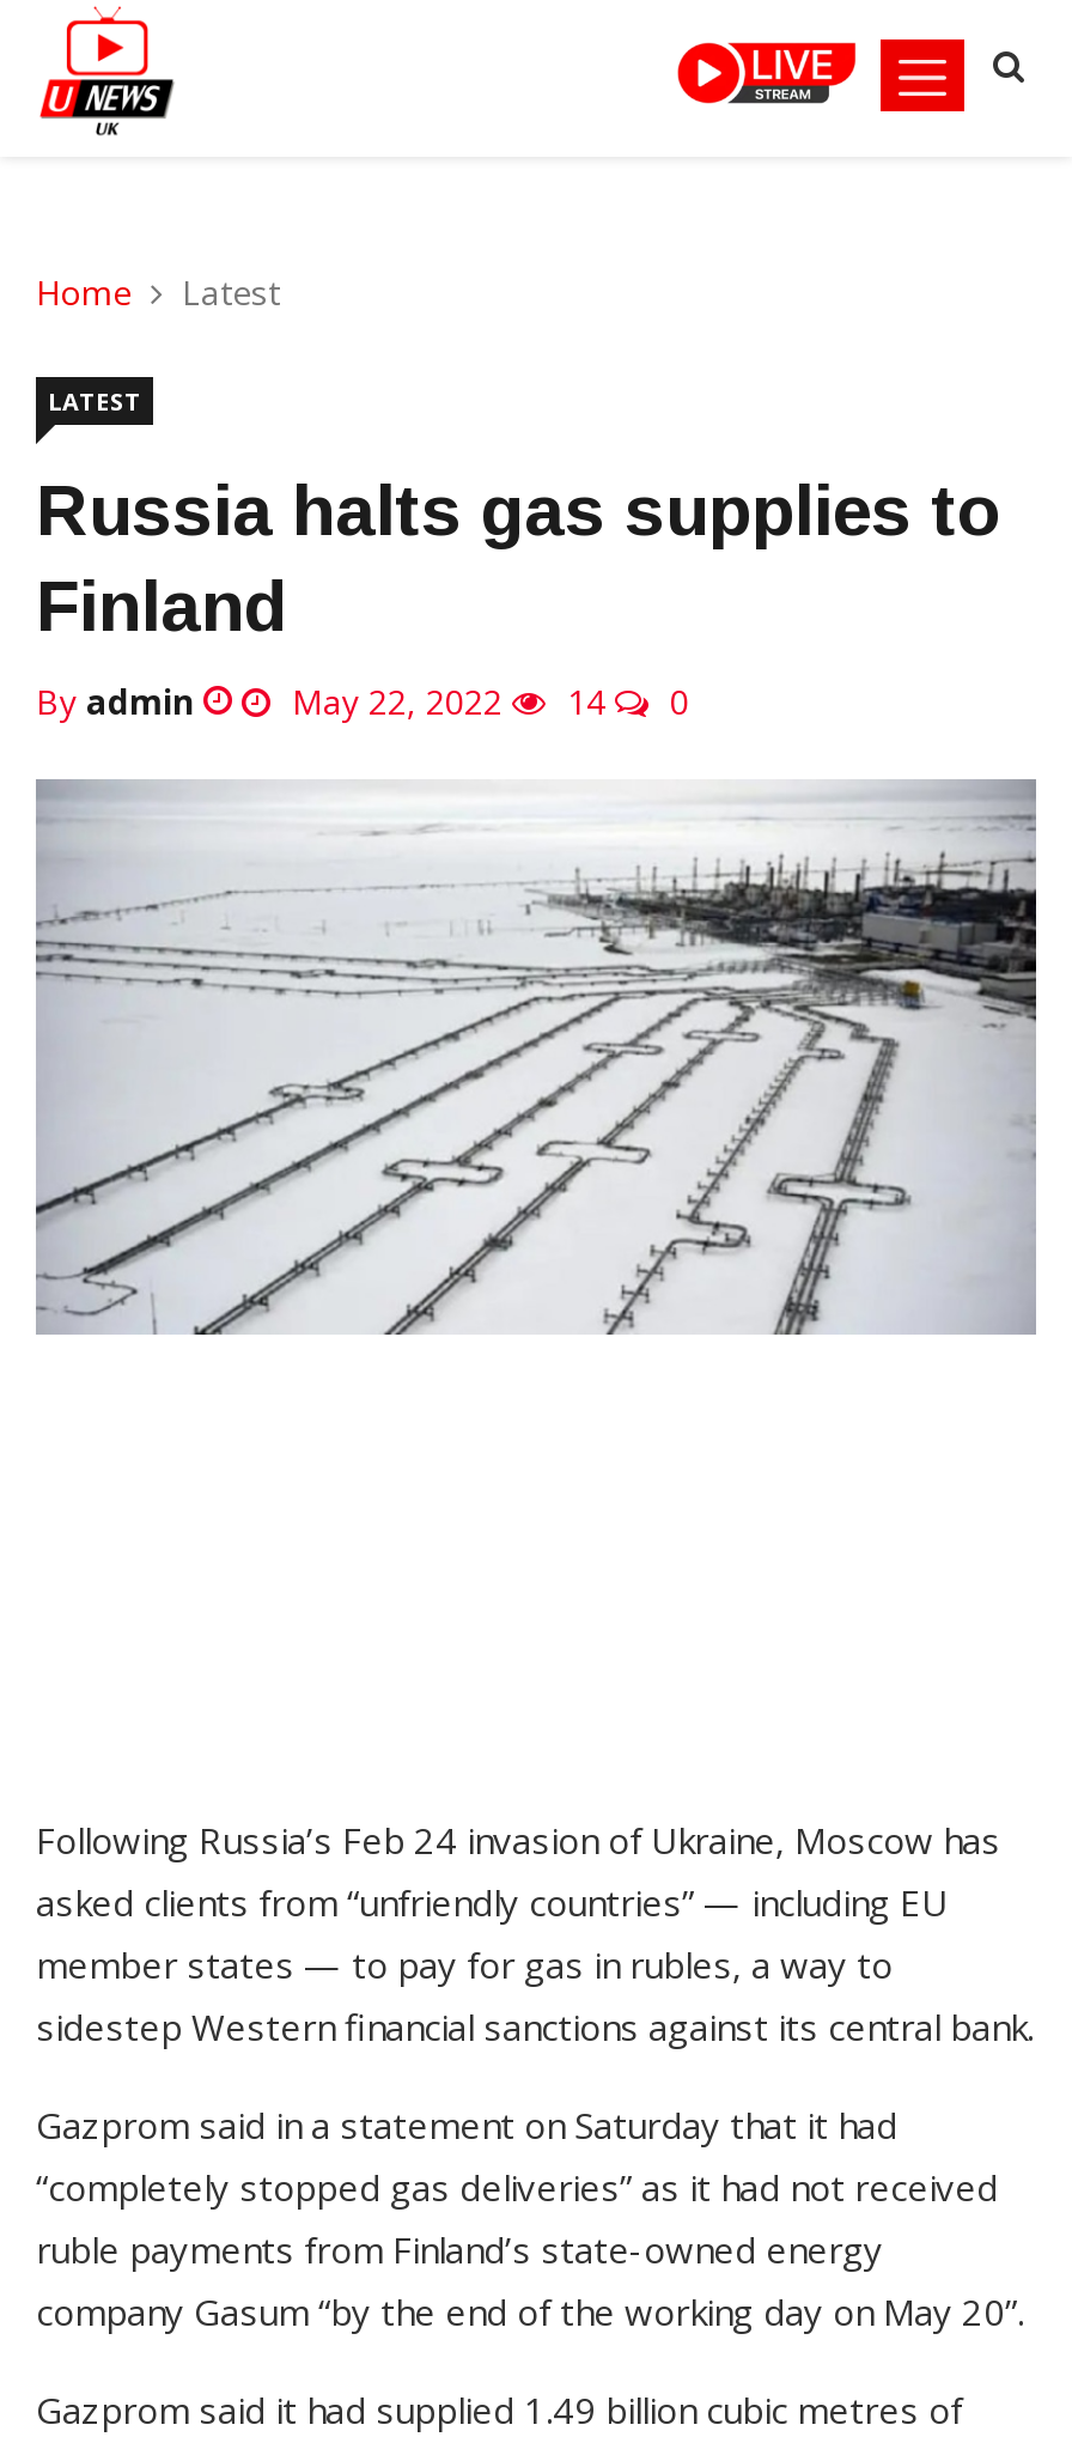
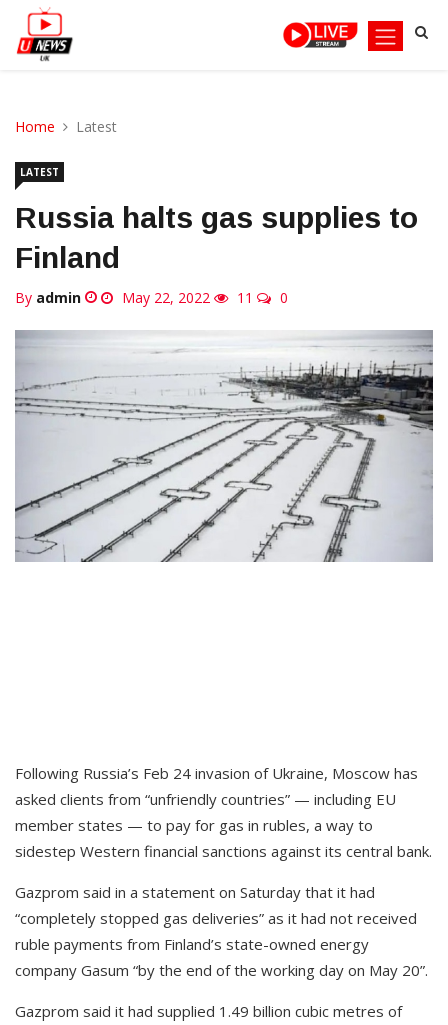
[36,679,689,724] By admin May 22, 2022 14 0 -> [15,288,288,307] By admin May 22, 2022 11 0

